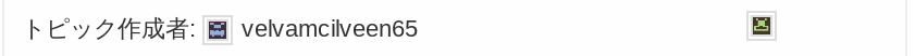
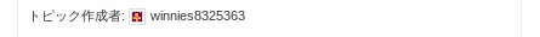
[242,16,418,42] velvamcilveen65 -> [150,9,245,23] winnies8325363

